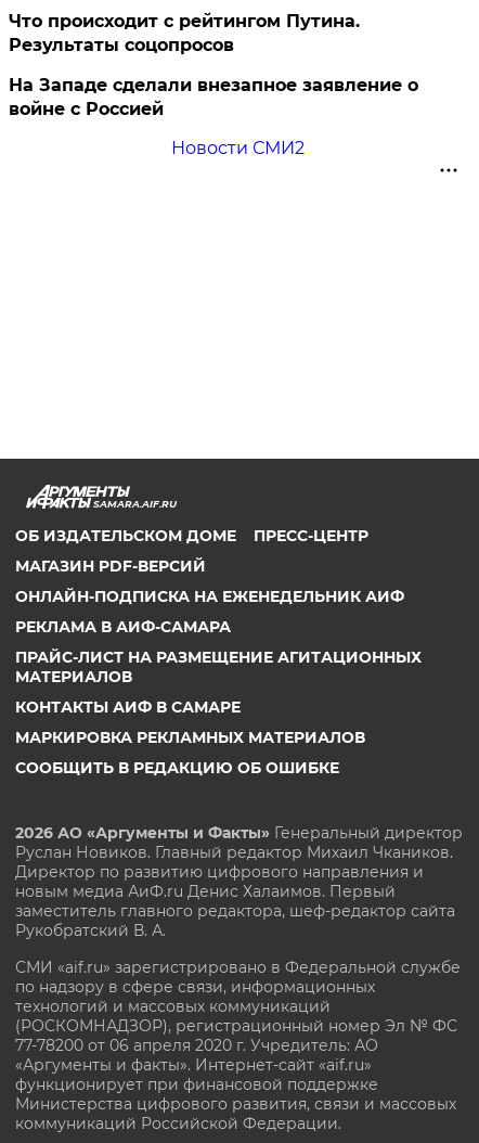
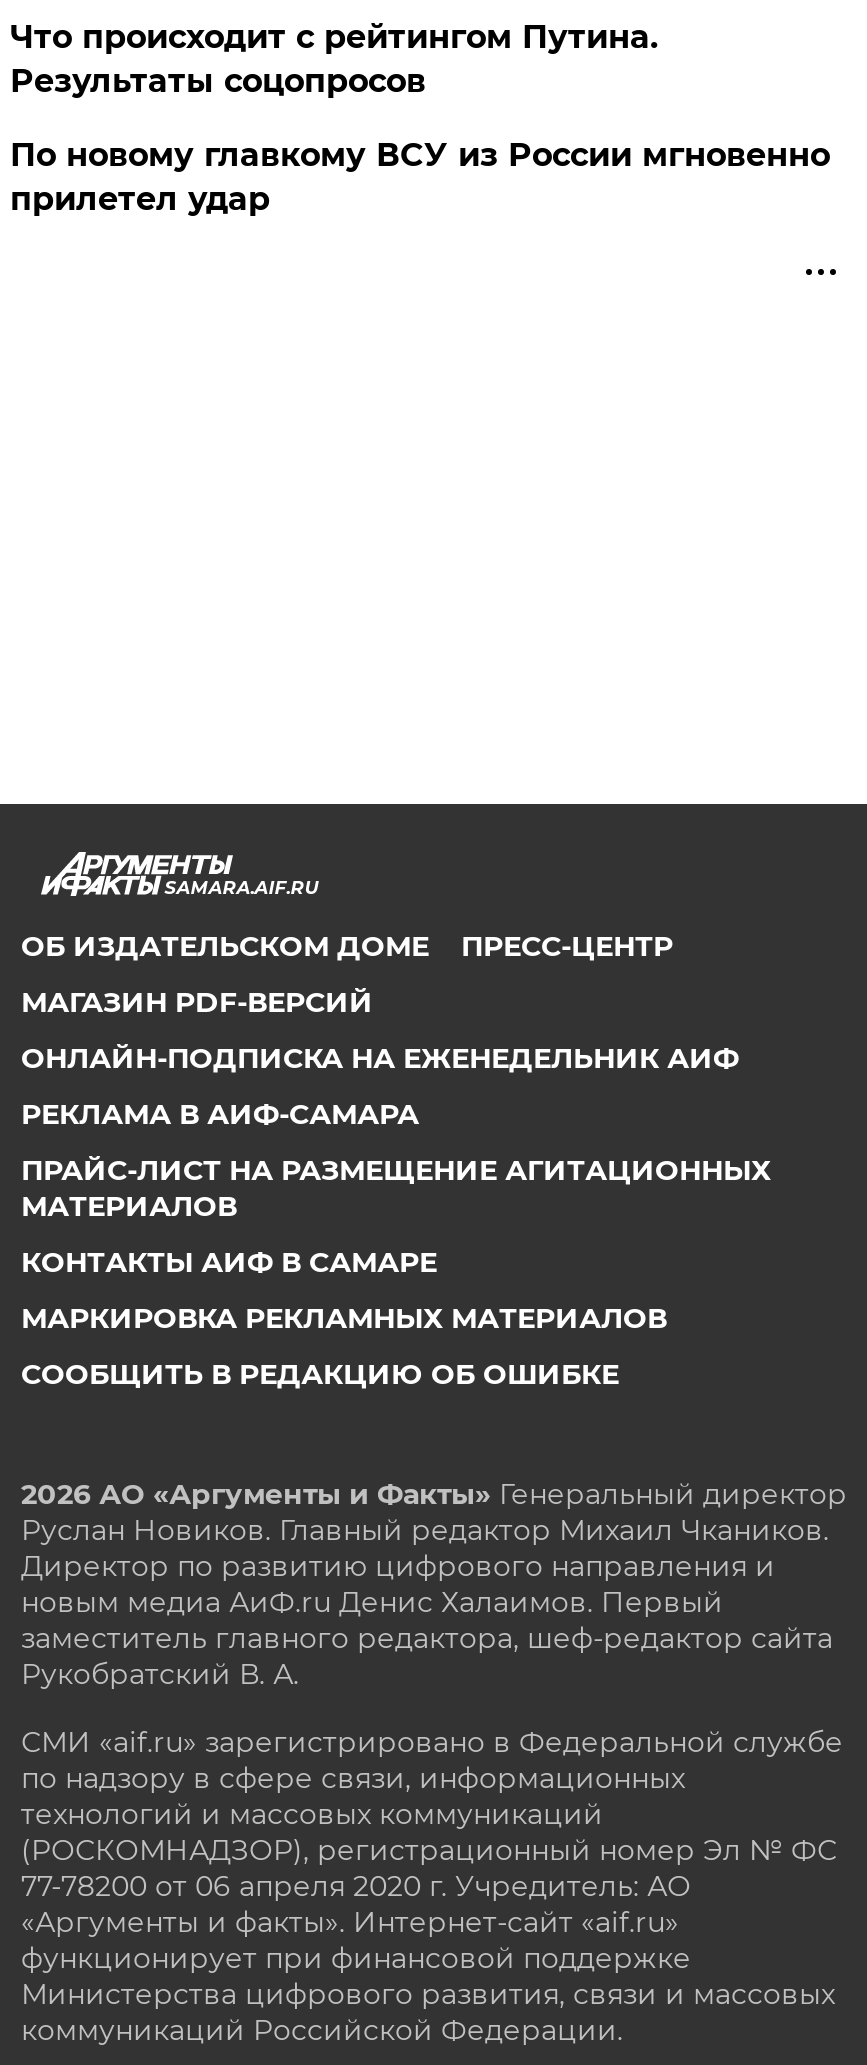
[9,75,419,159] На Западе сделали внезапное заявление о | войне с Россией | Новости СМИ2 -> [10,136,830,218] По новому главкому ВСУ из России мгновенно | прилетел удар

